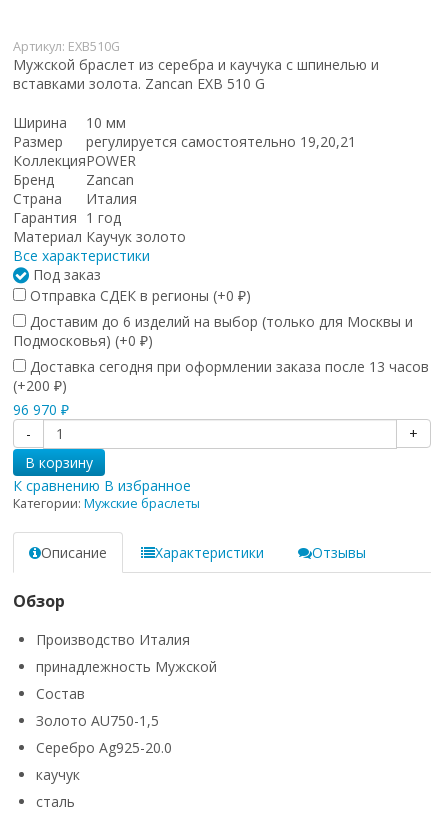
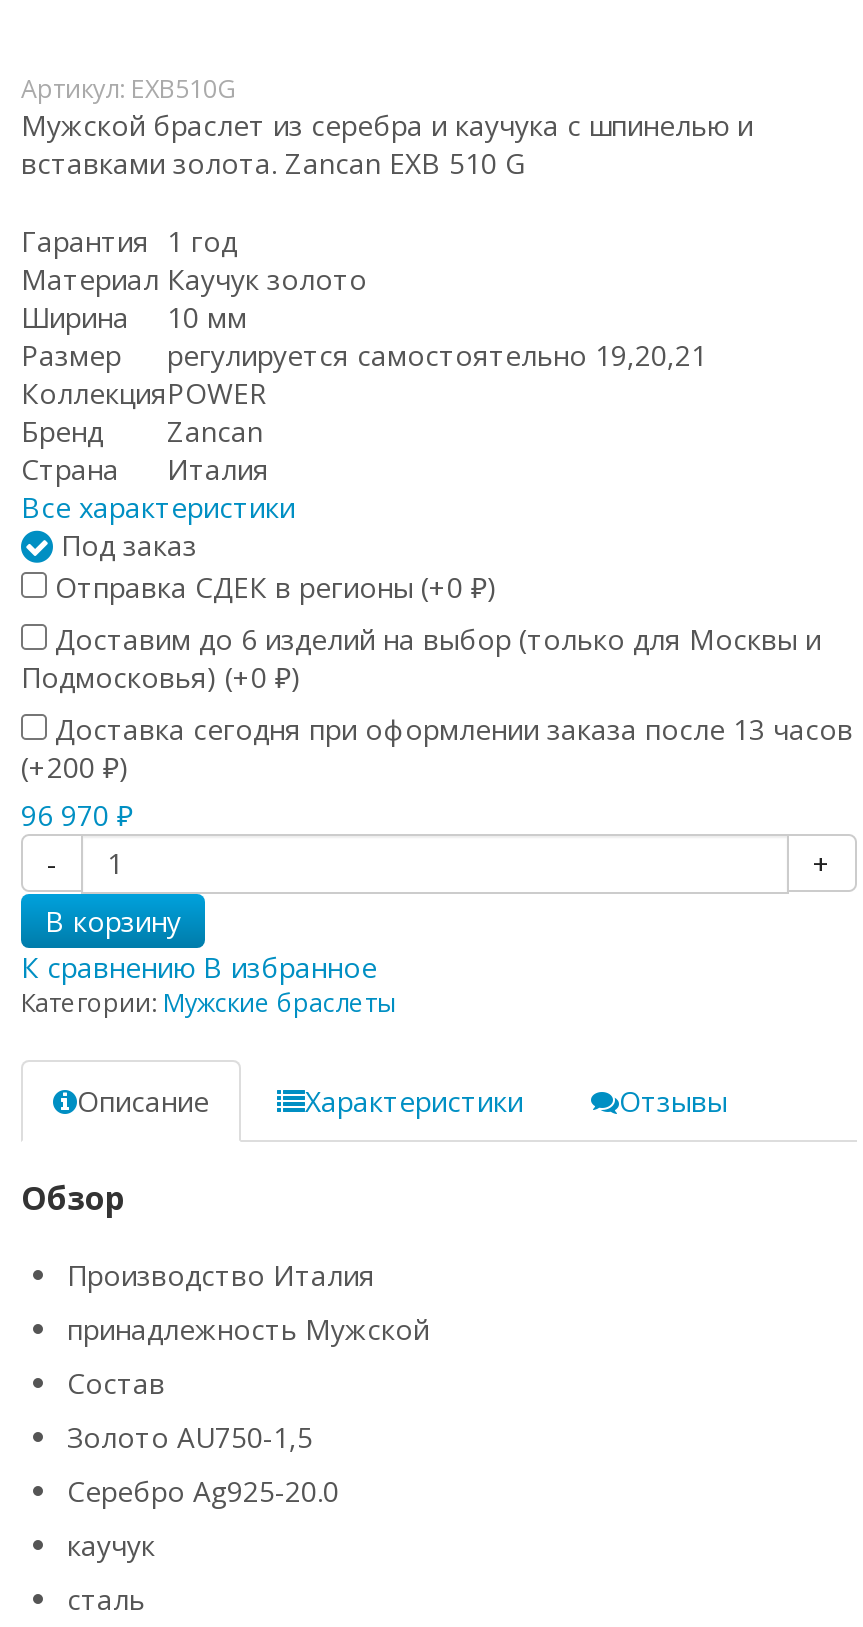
moved [13,113,356,208] -> [21,298,707,488]: Ширина | 10 мм | Размер | регулируется самостоятельно 19,20,21 | Бренд | Zancan | Страна | Италия
moved [13,208,186,246] -> [21,222,367,298]: Гарантия 1 год | Материал Каучук золото

